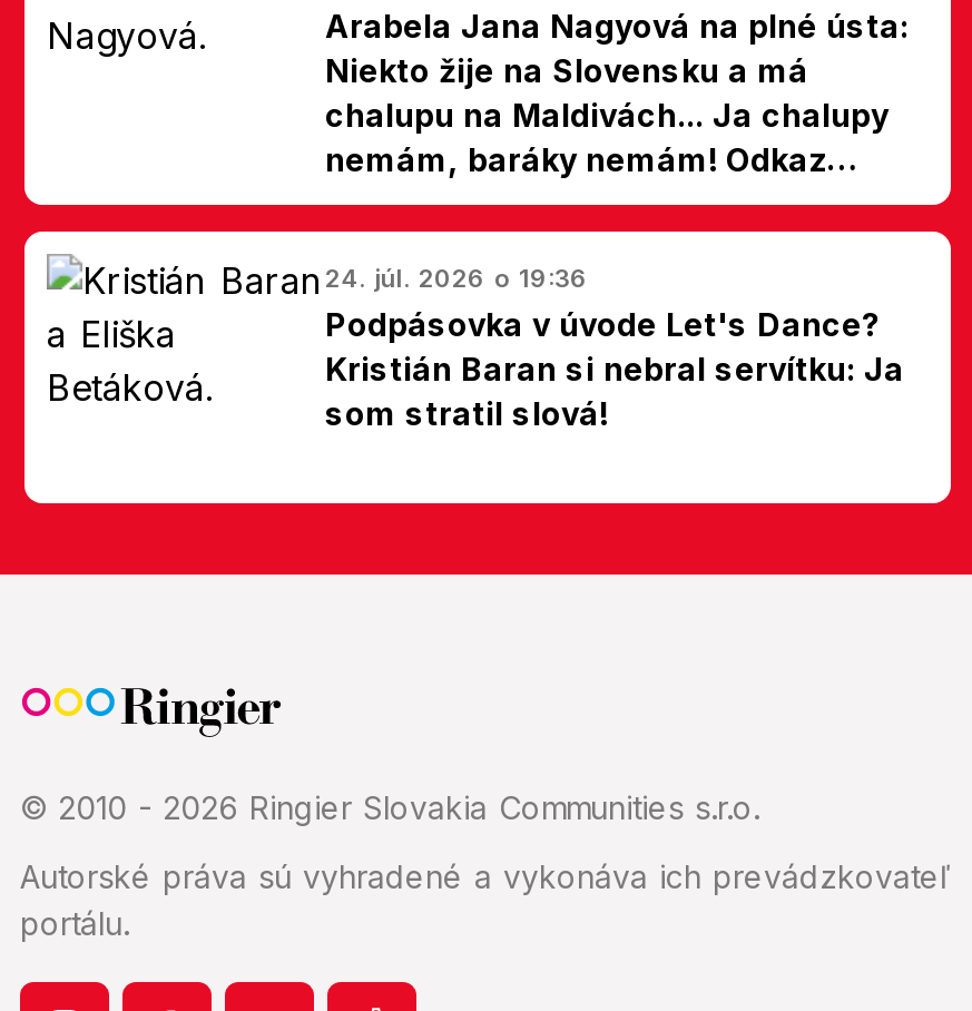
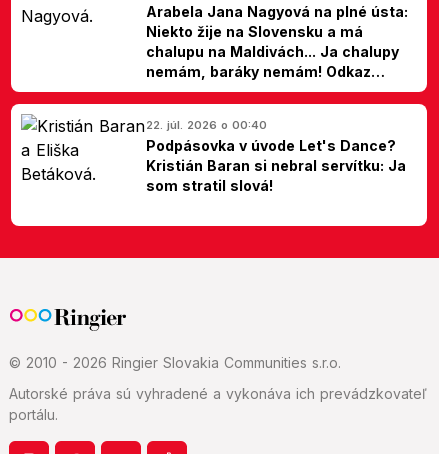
[325,262,588,293] 24. júl. 2026 o 19:36 -> [146,118,267,132] 22. júl. 2026 o 00:40

